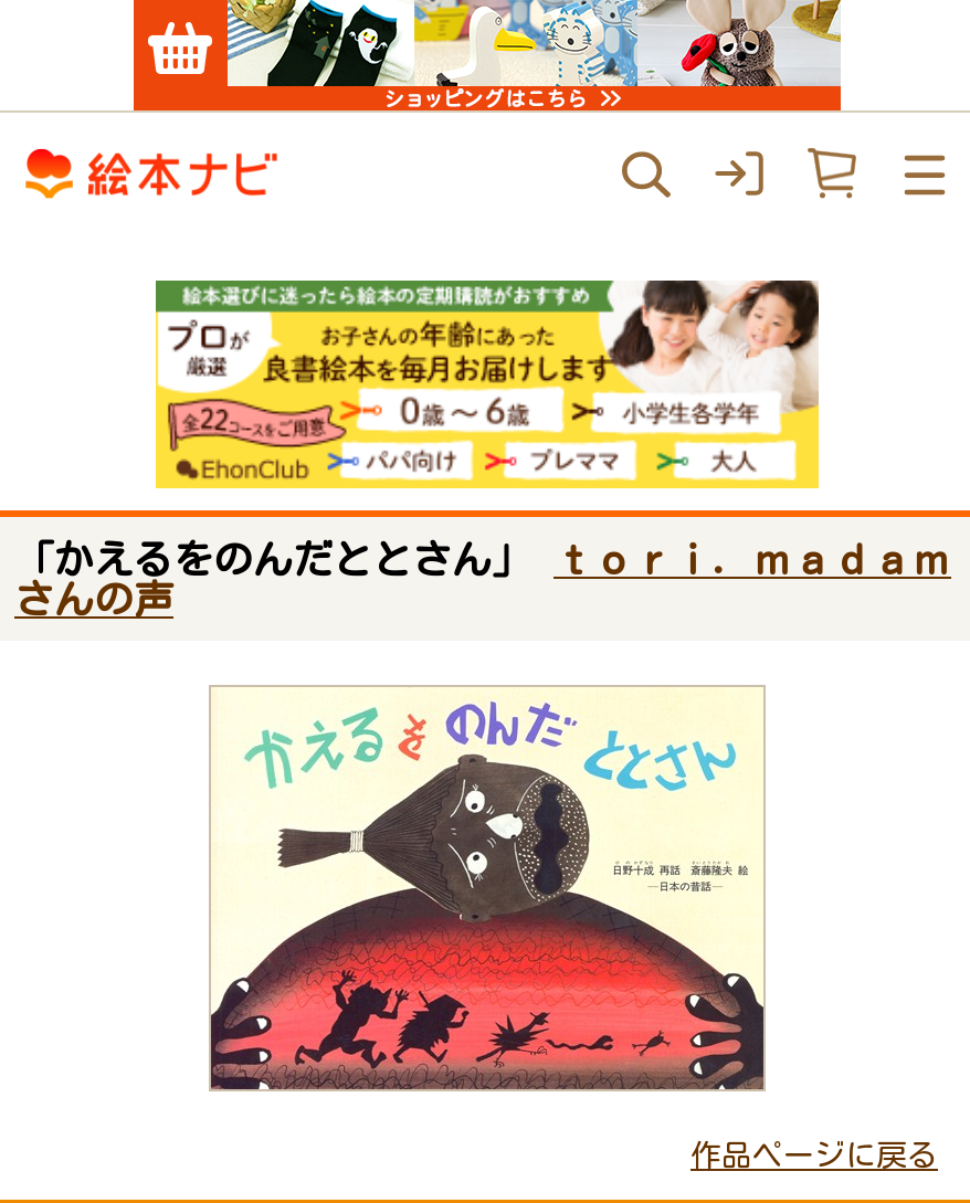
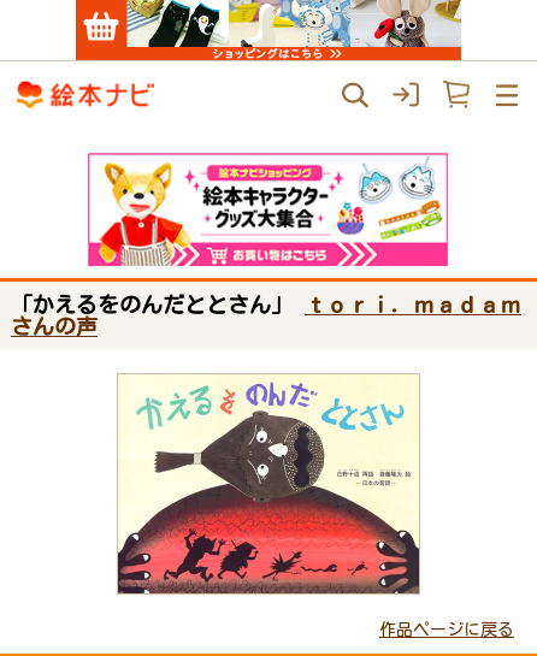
[154,278,821,490] [image] -> [87,152,449,267] [image]

